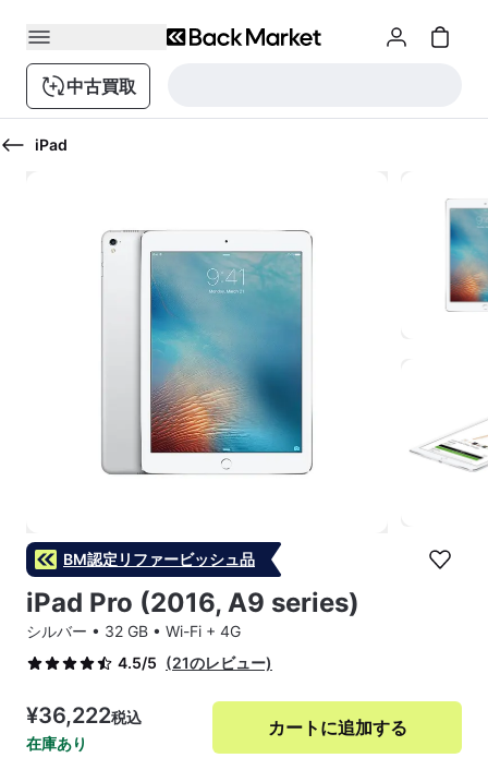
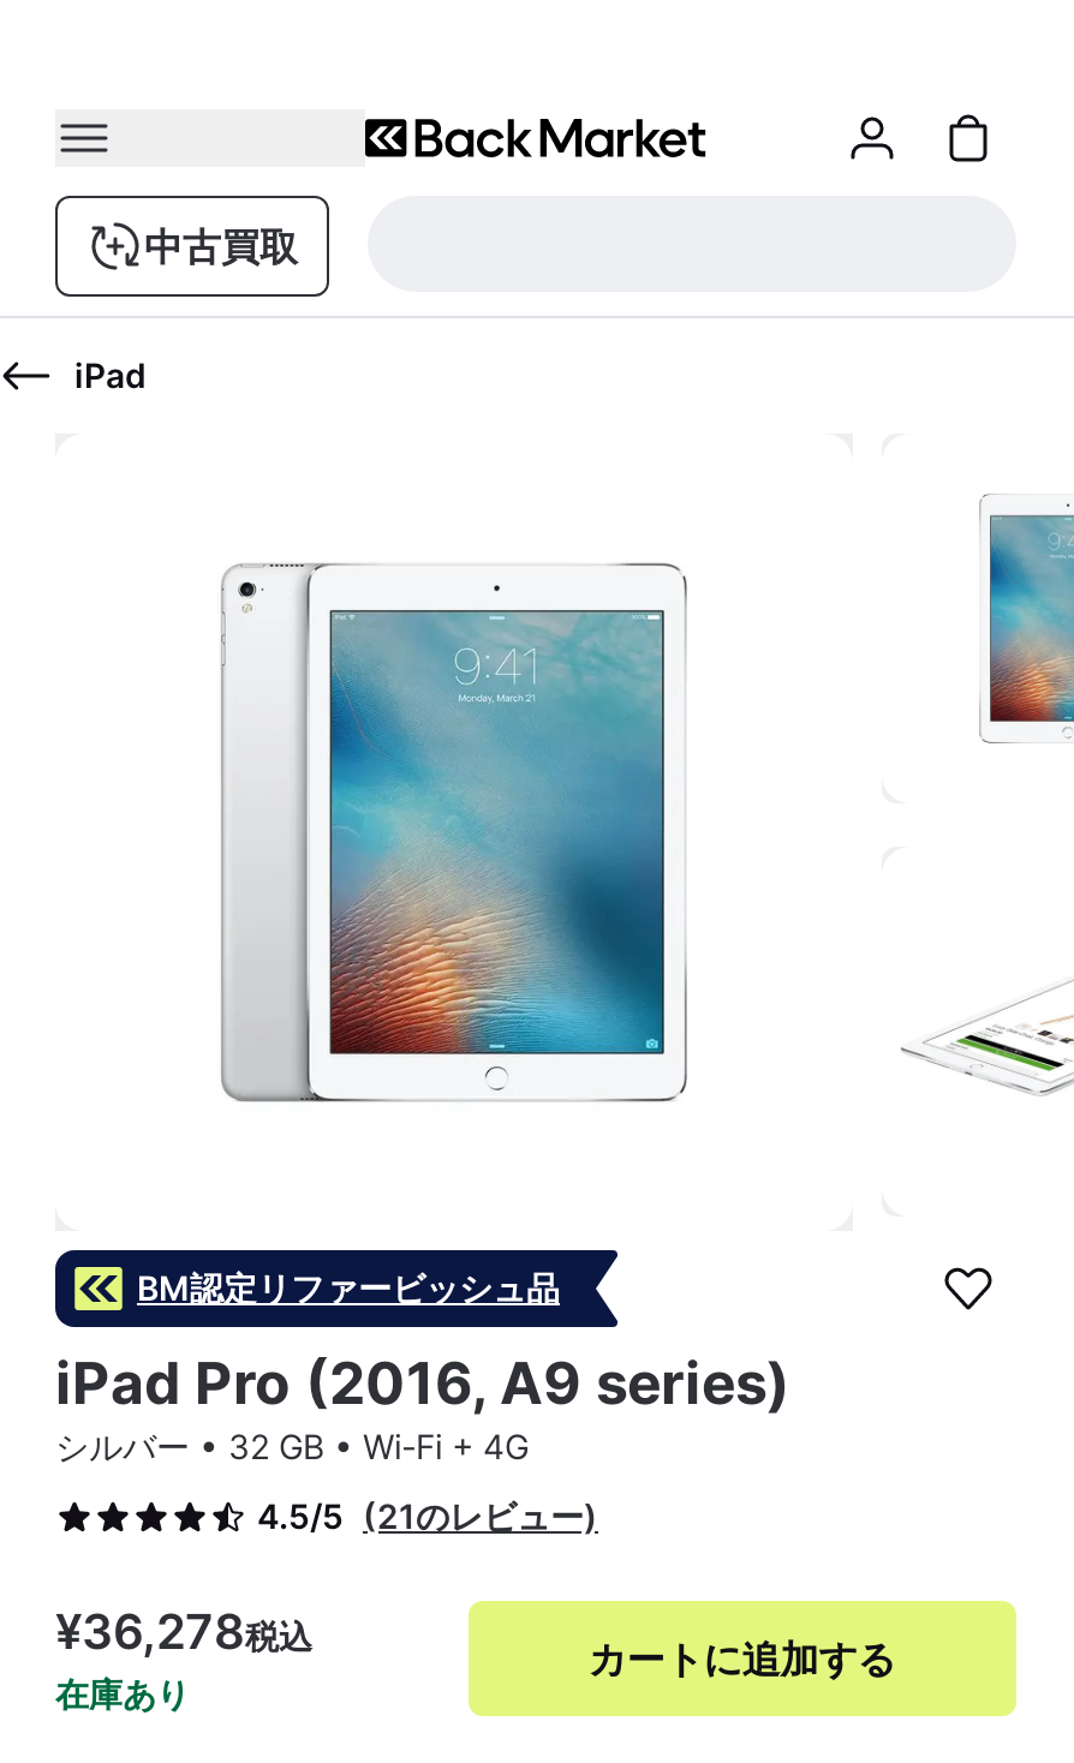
[26,703,142,729] ¥36,222税込 -> [55,1604,312,1662] ¥36,278税込

